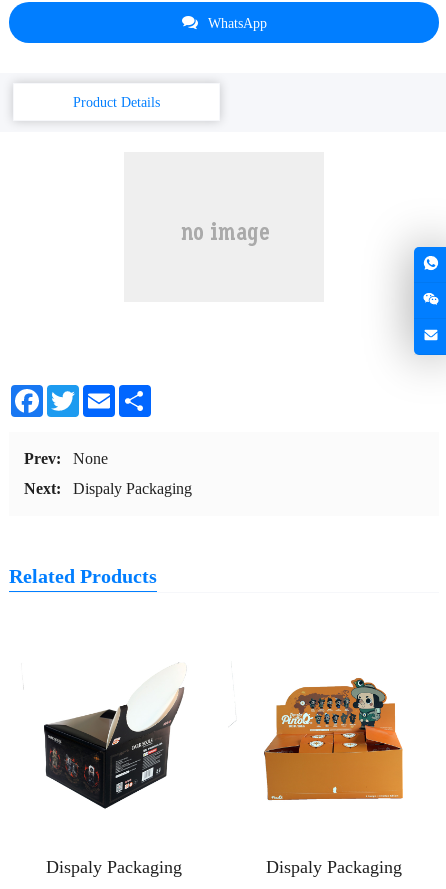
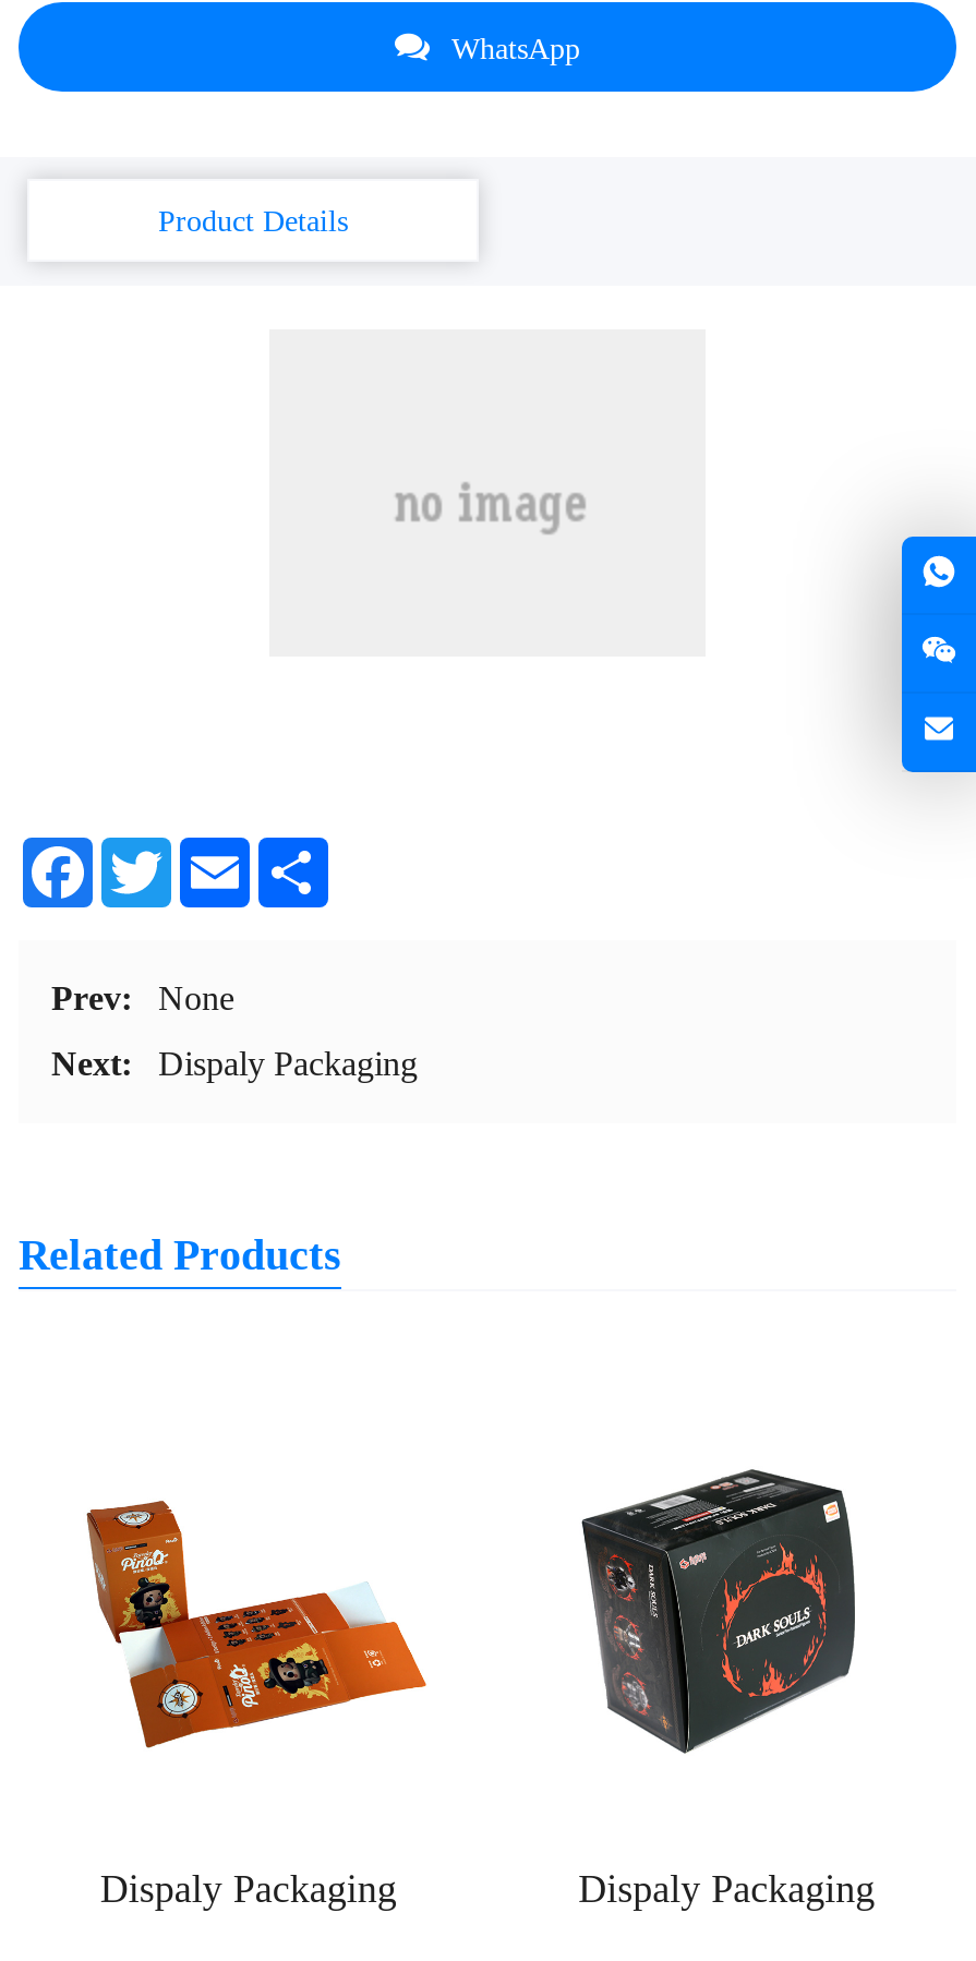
[263,675,404,804] [image] -> [575,1468,878,1756] [image]
[40,687,195,809] [image] -> [84,1499,429,1760] [image]

